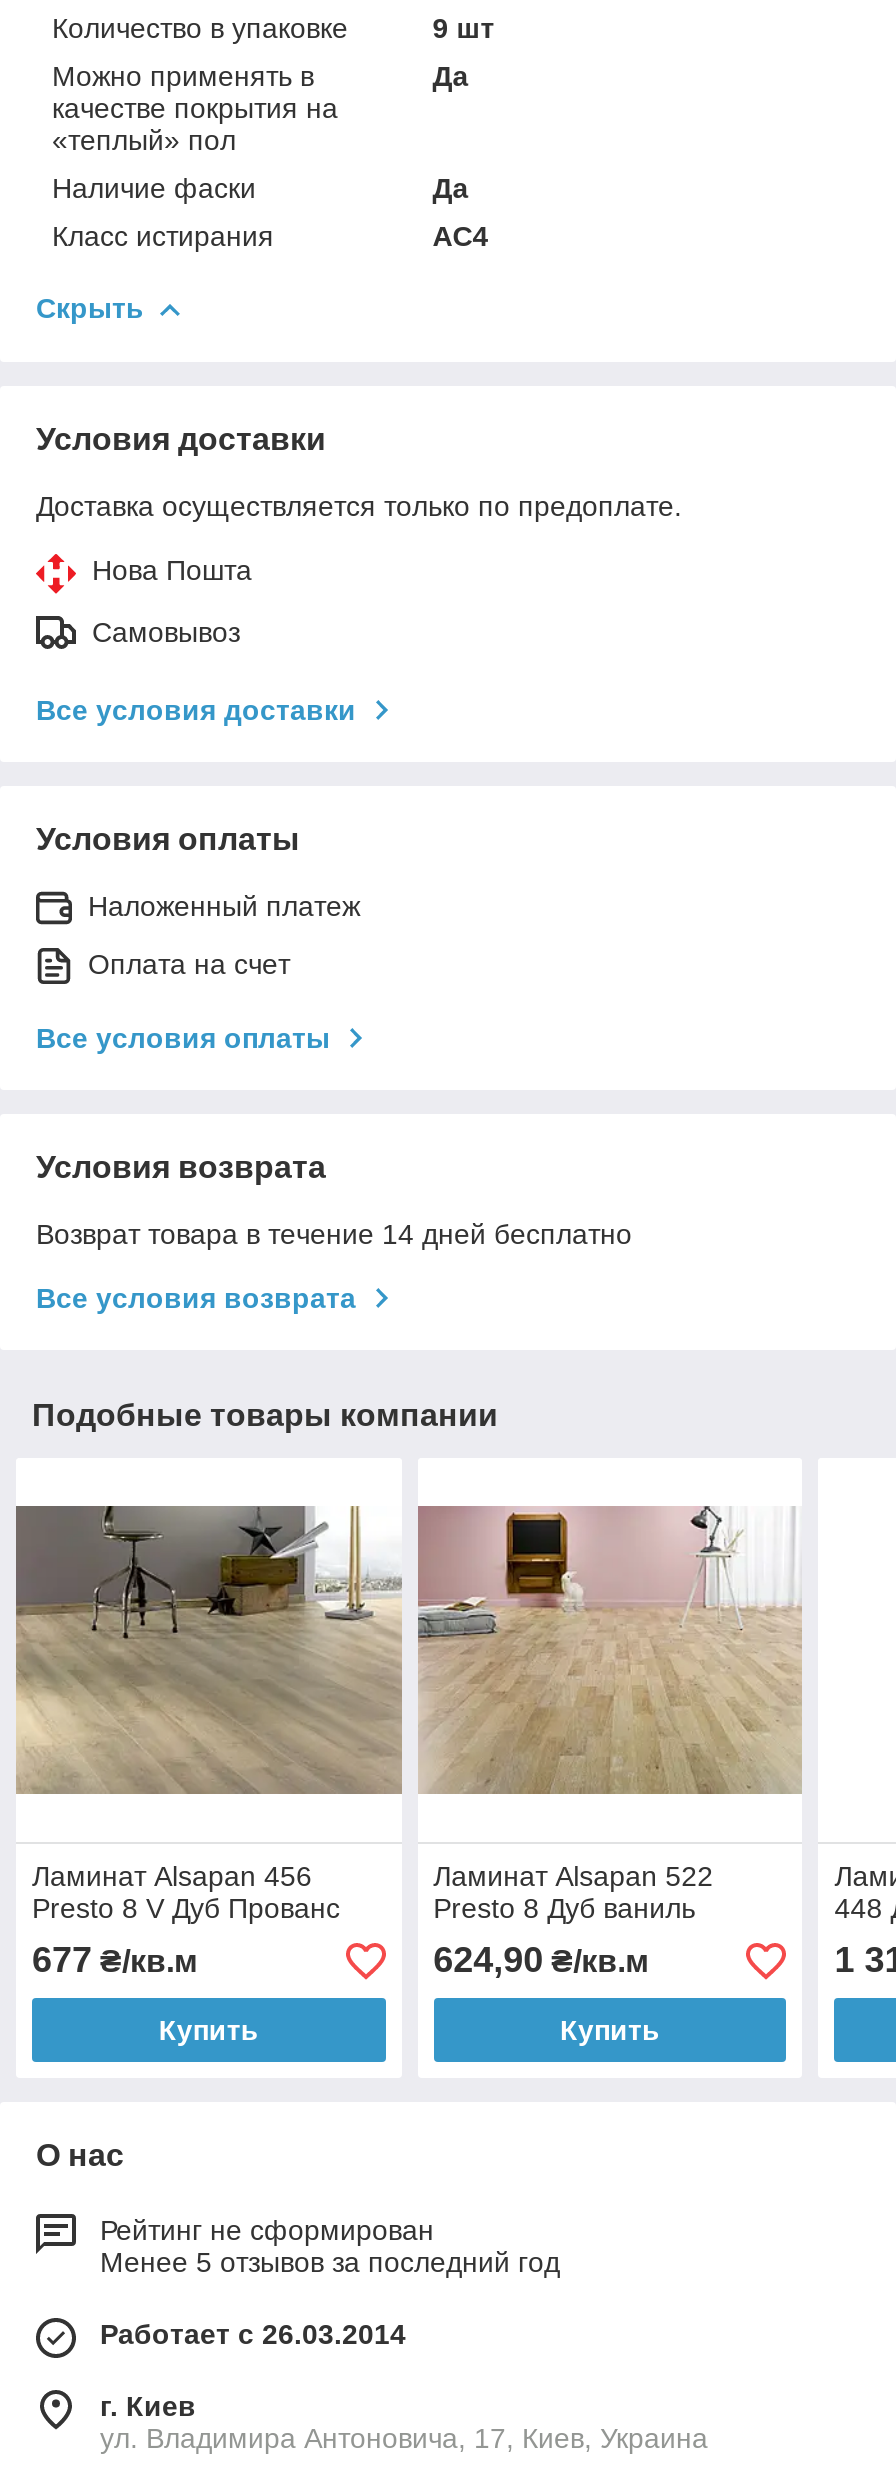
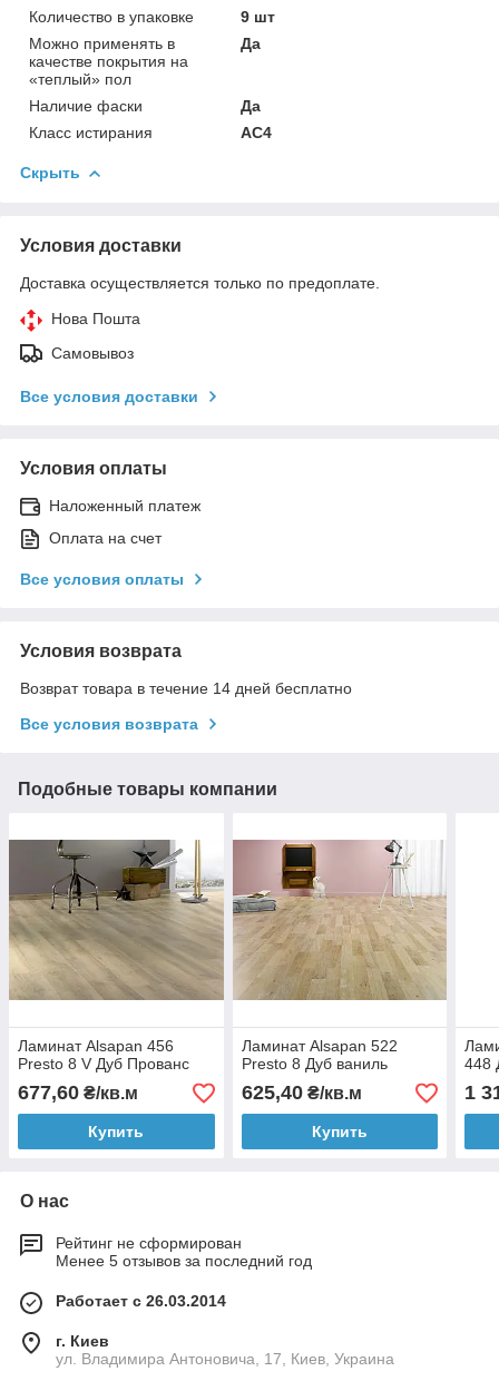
[32,1941,198,1981] 677 ₴/кв.м -> [18,1082,138,1104] 677,60 ₴/кв.м
[433,1941,649,1981] 624,90 ₴/кв.м -> [241,1082,362,1104] 625,40 ₴/кв.м

